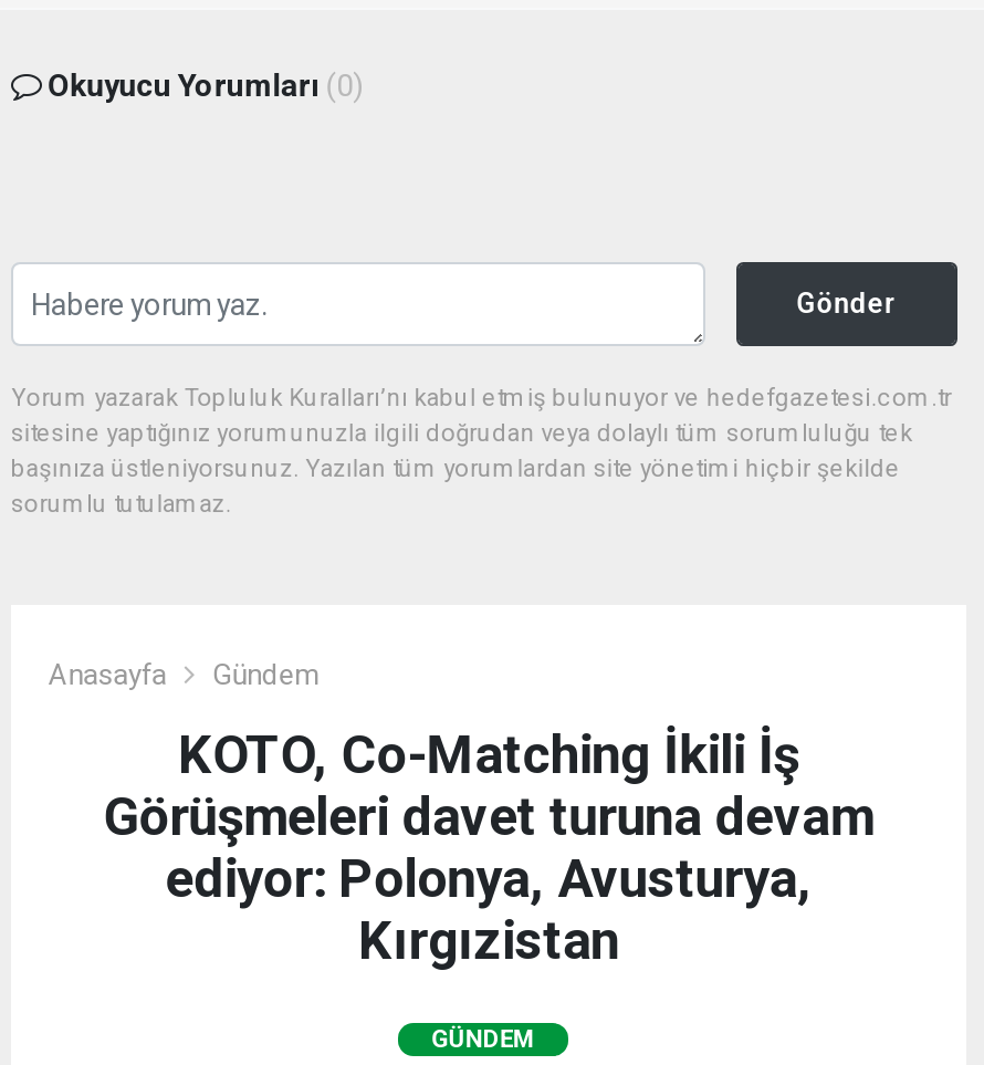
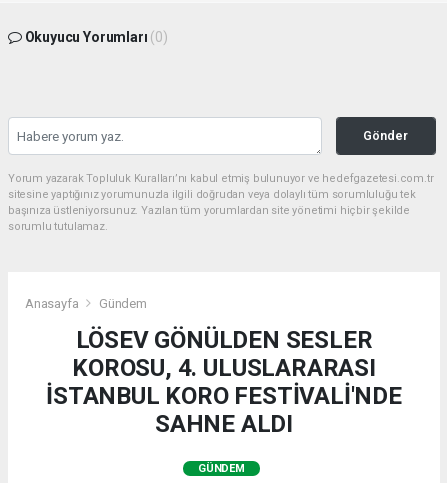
[104,724,874,972] KOTO, Co-Matching İkili İş | Görüşmeleri davet turuna devam | ediyor: Polonya, Avusturya, | Kırgızistan -> [46,326,402,438] LÖSEV GÖNÜLDEN SESLER | KOROSU, 4. ULUSLARARASI | İSTANBUL KORO FESTİVALİ'NDE | SAHNE ALDI

